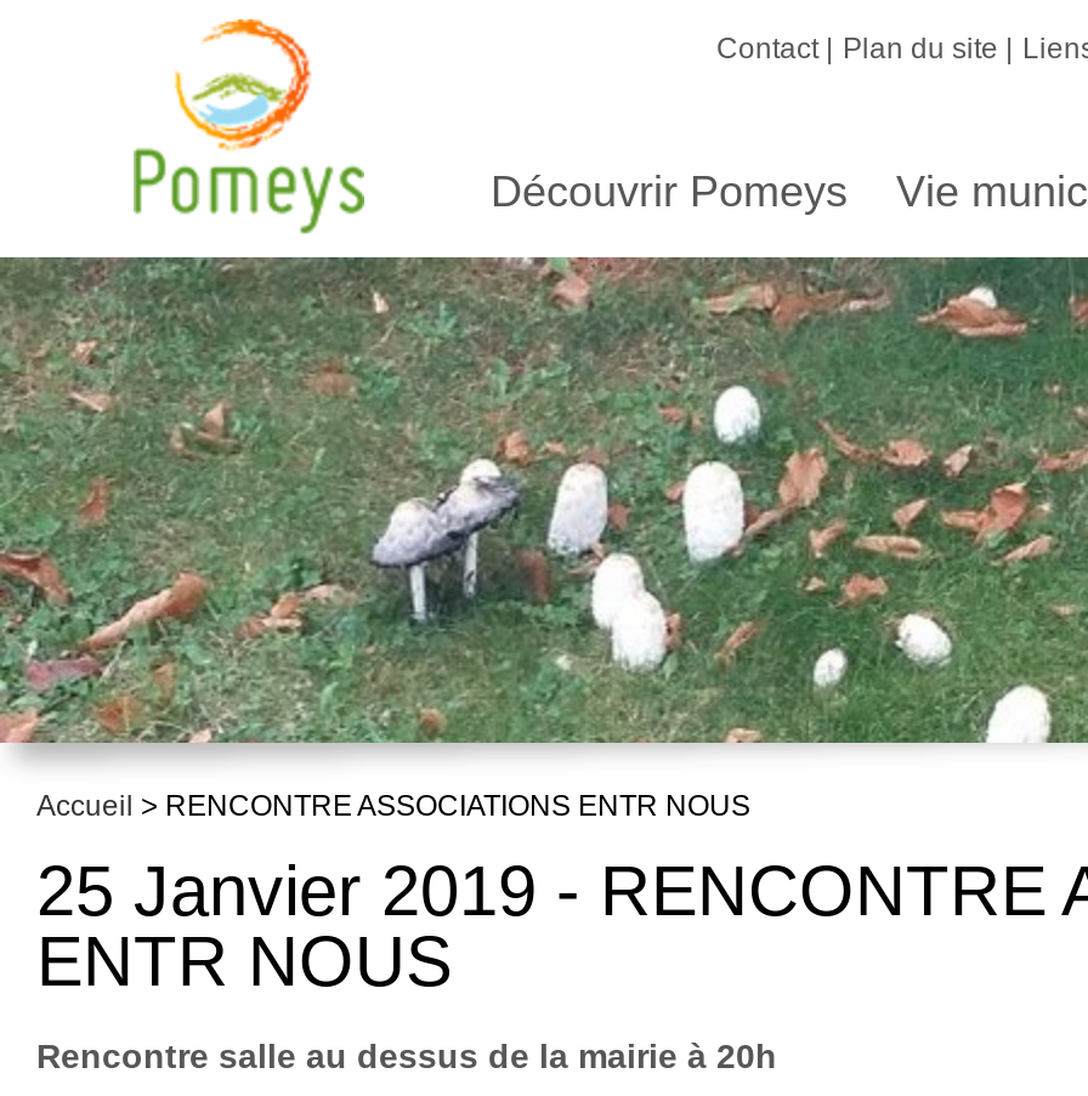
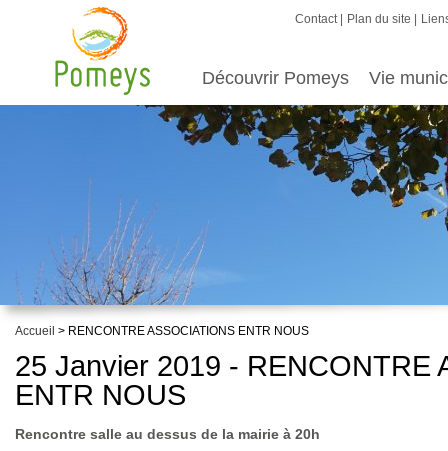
[7,255,1081,745] [image] -> [3,104,445,306] [image]

